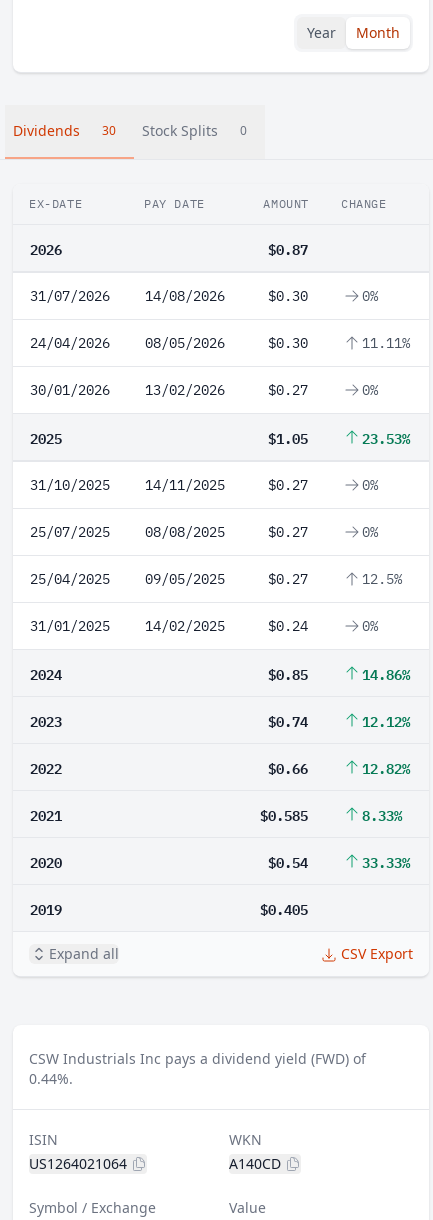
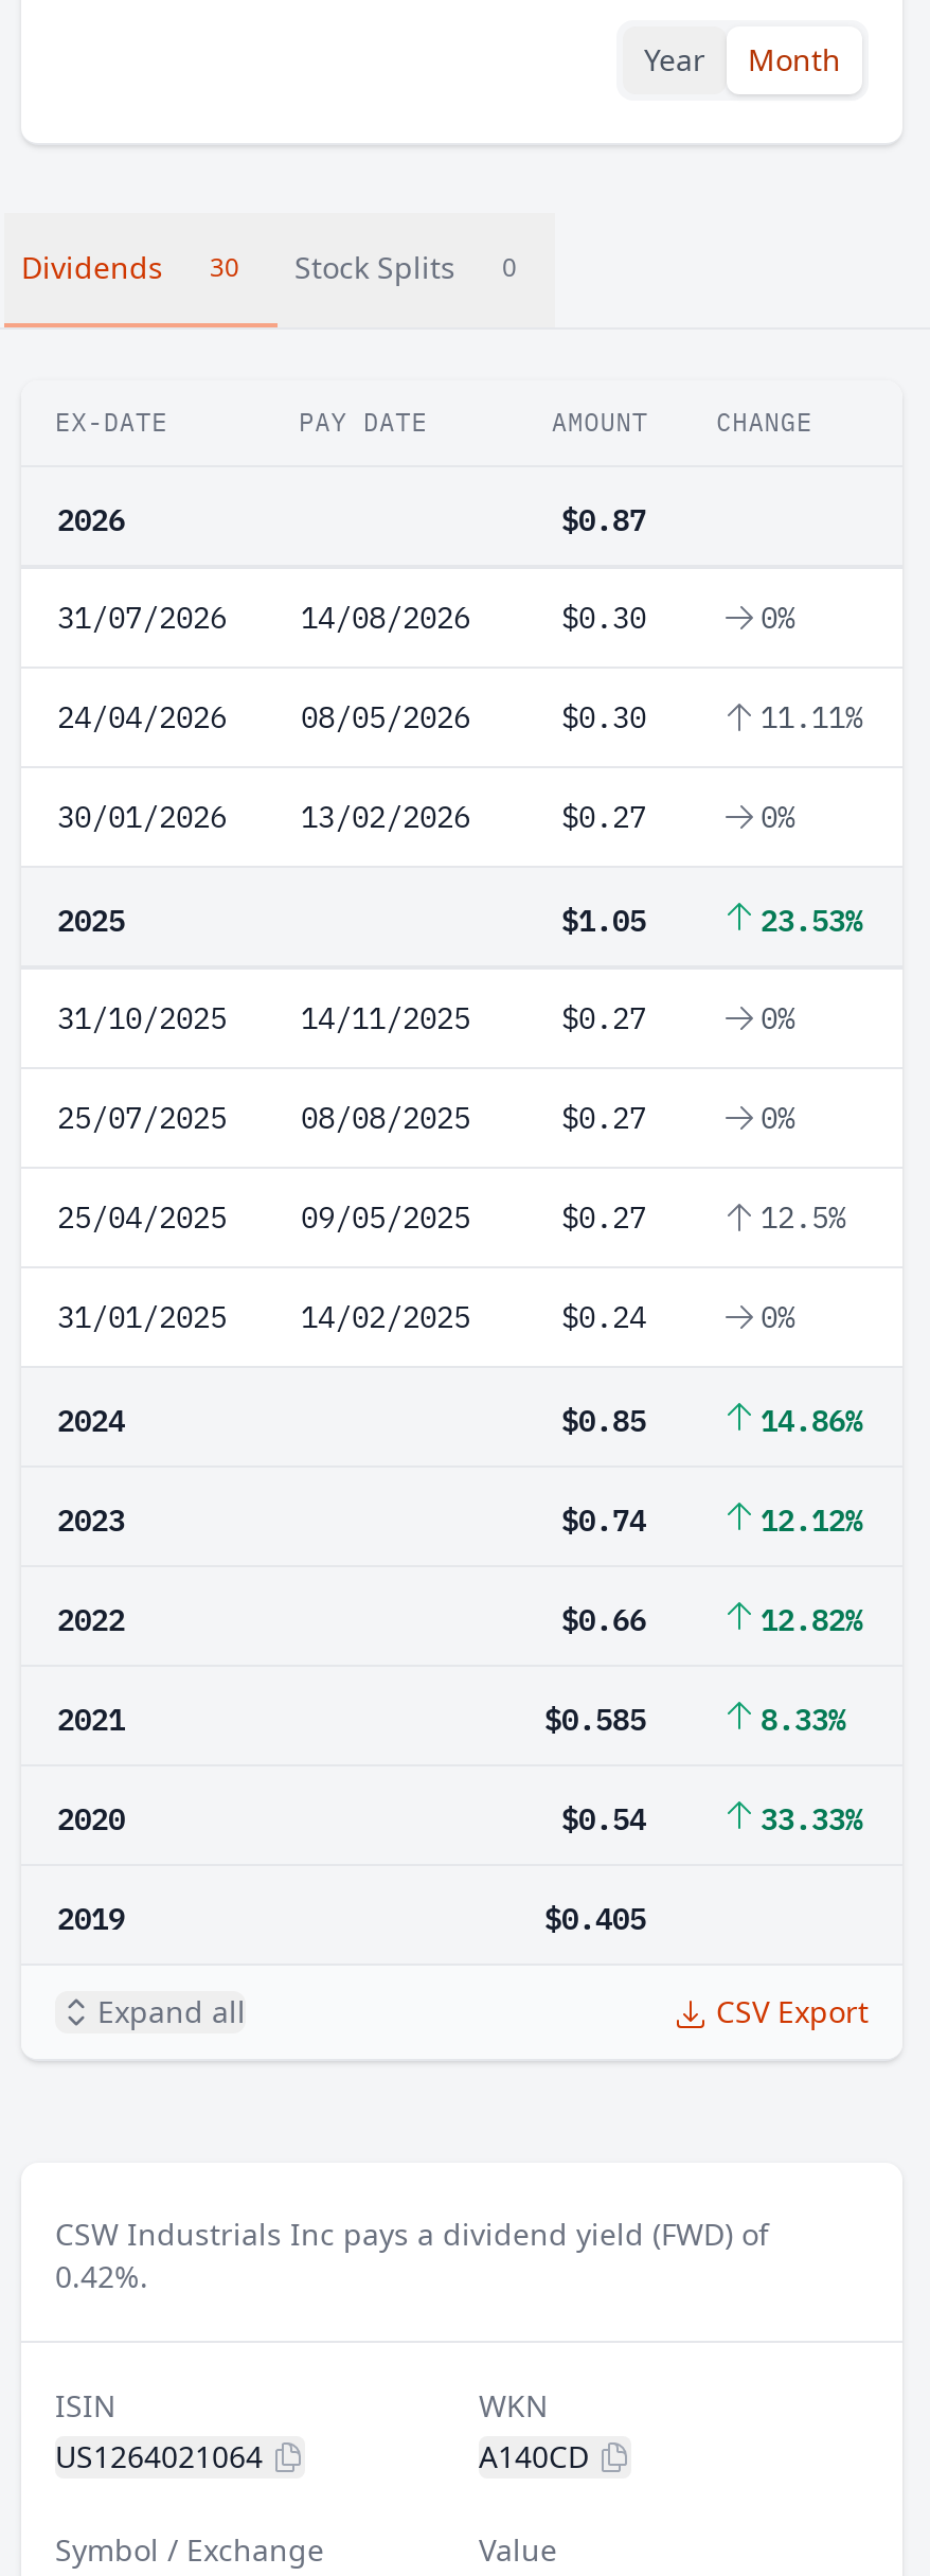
[29,1069,73,1088] 0.44%. -> [55,2256,148,2296] 0.42%.

